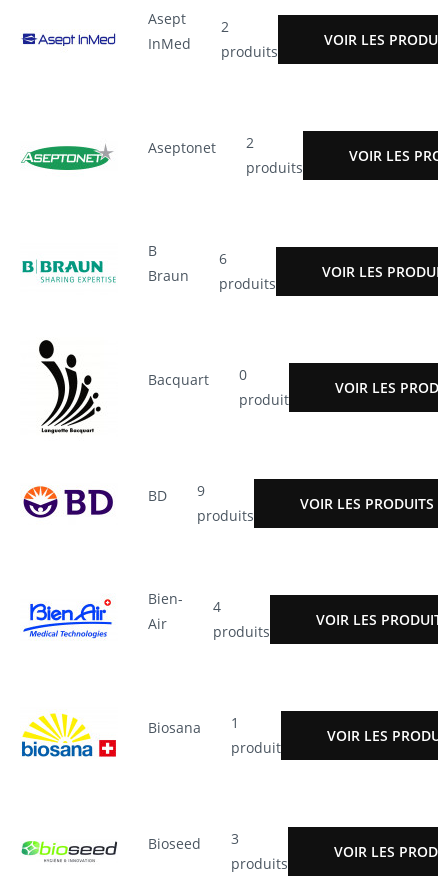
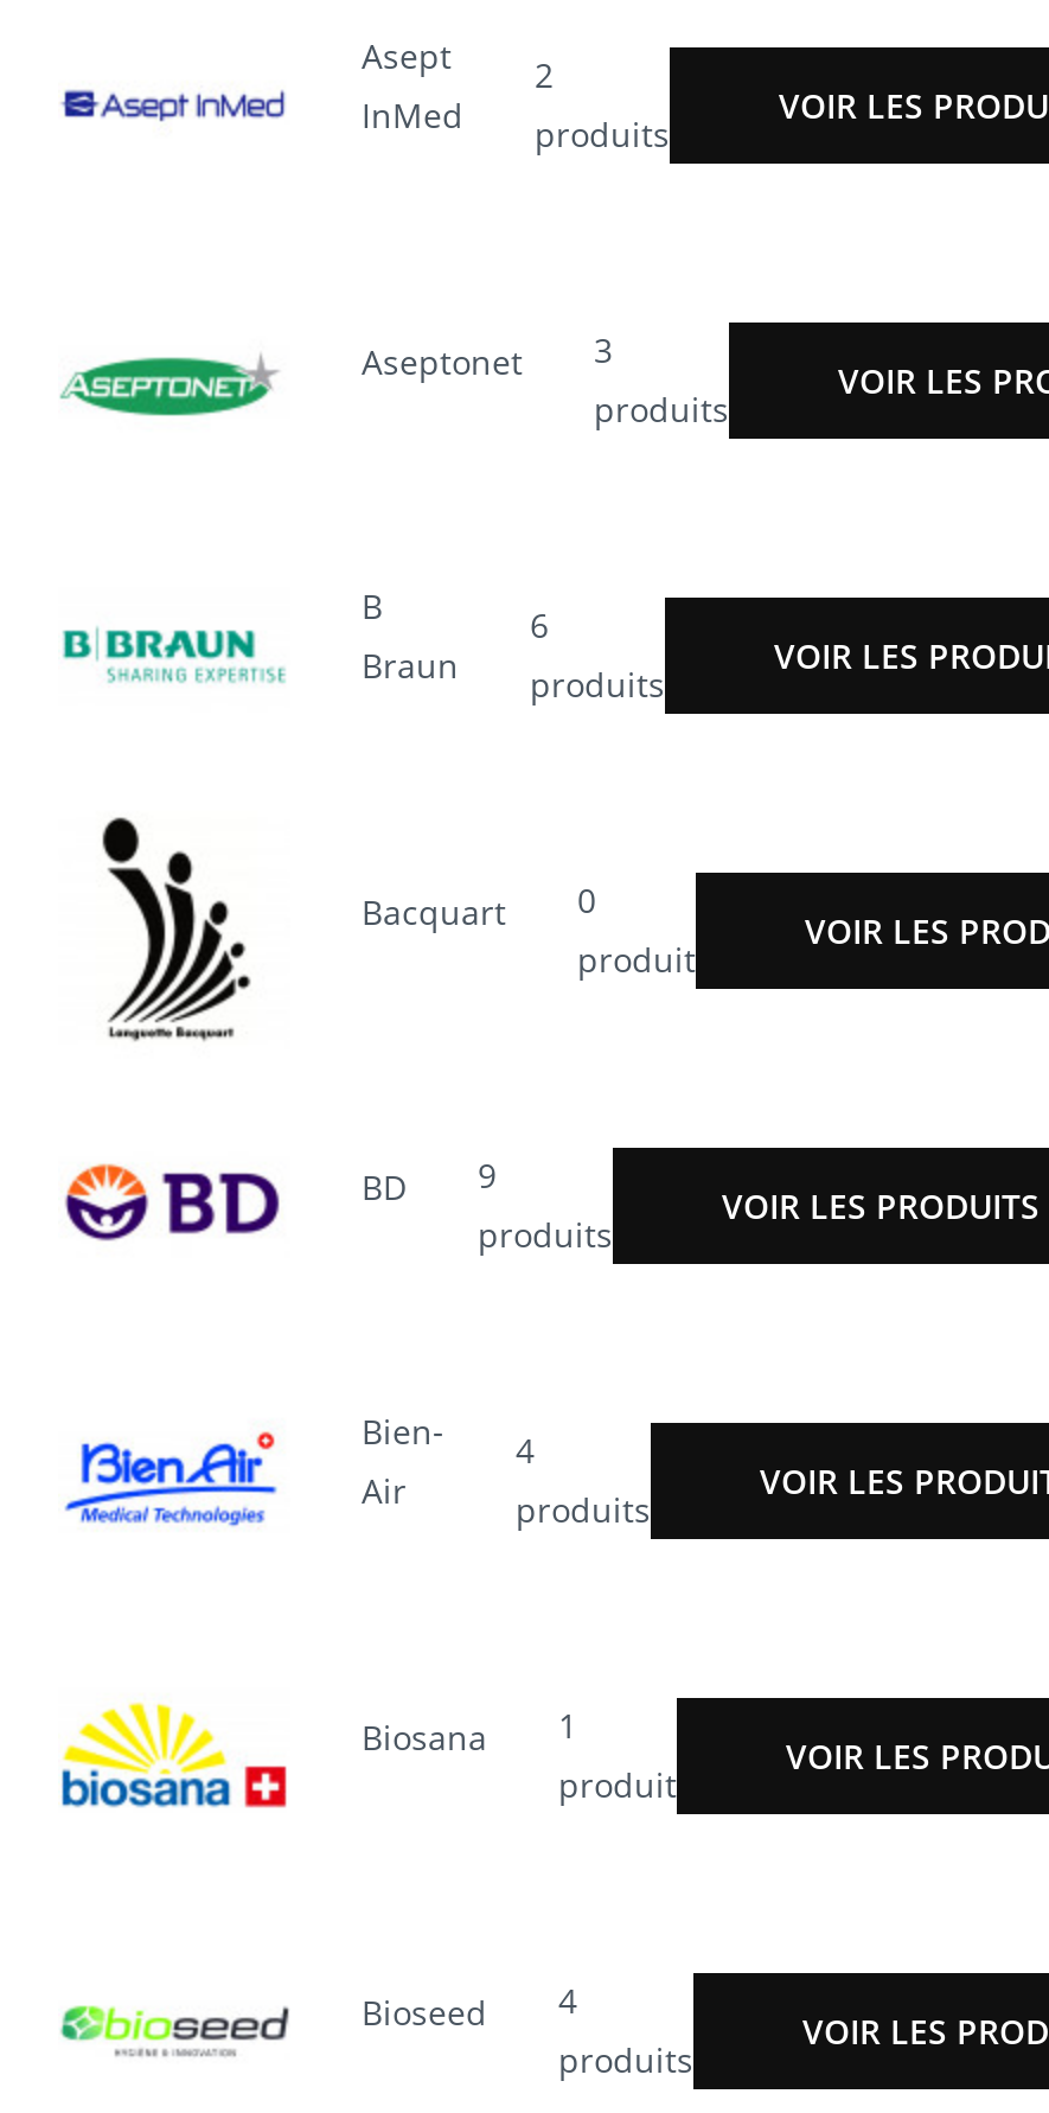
[148,133,254,156] Aseptonet 2 -> [362,327,613,383] Aseptonet 3
[148,829,239,852] Bioseed 3 -> [362,1978,577,2034] Bioseed 4

